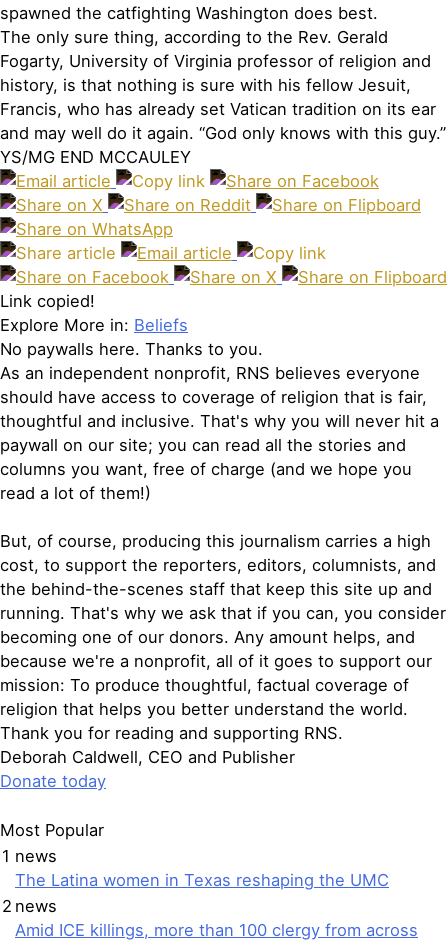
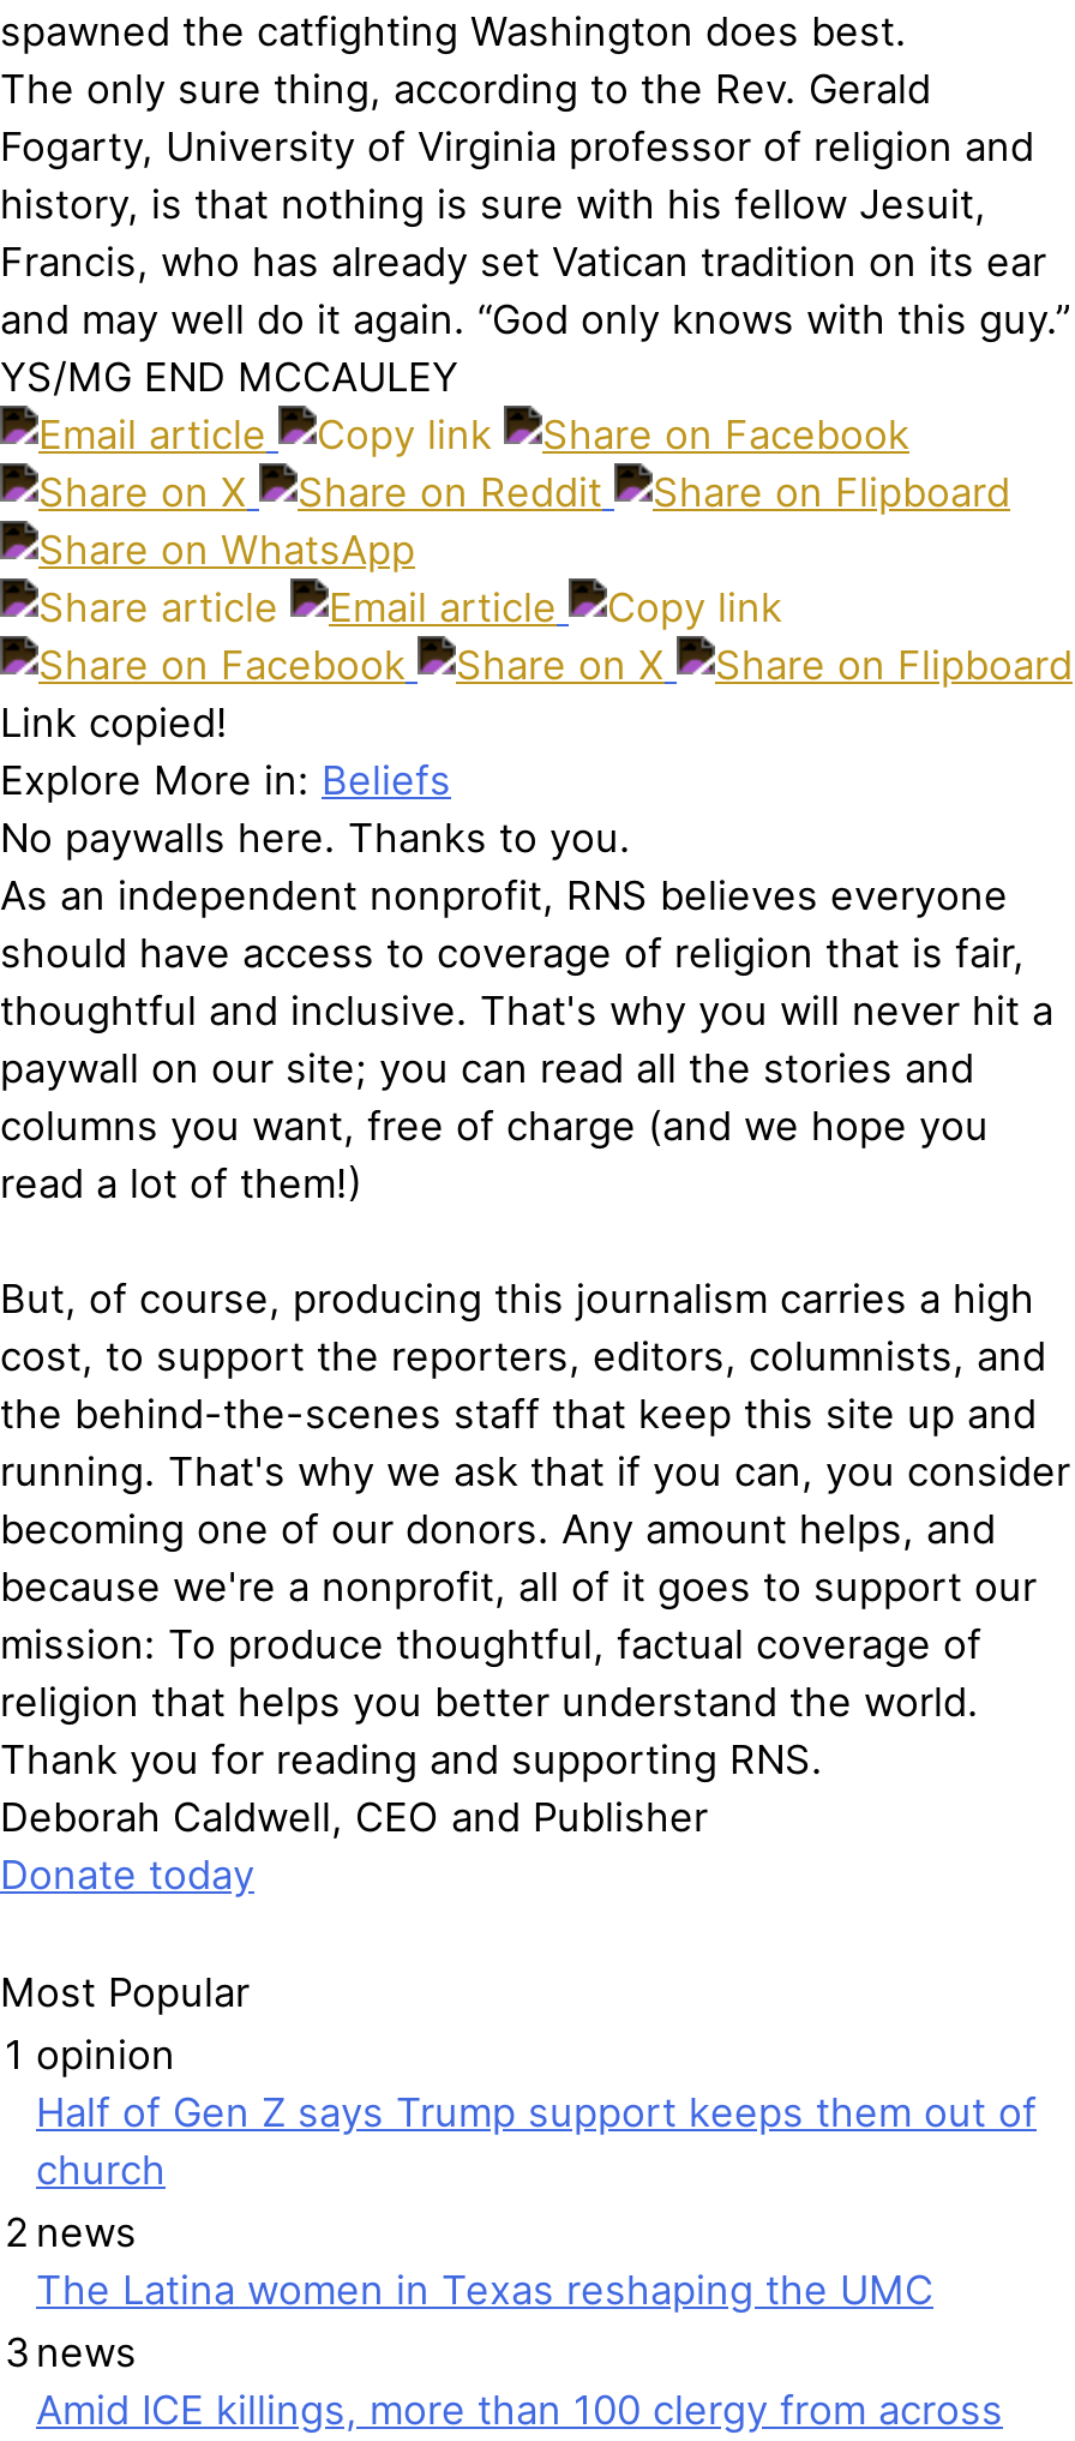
[2,846,57,866] 1 news -> [5,2030,1037,2256] 1 opinion | Half of Gen Z says Trump support keeps them out of | church | 2 news
[2,896,57,916] 2 news -> [5,2328,137,2376] 3 news

